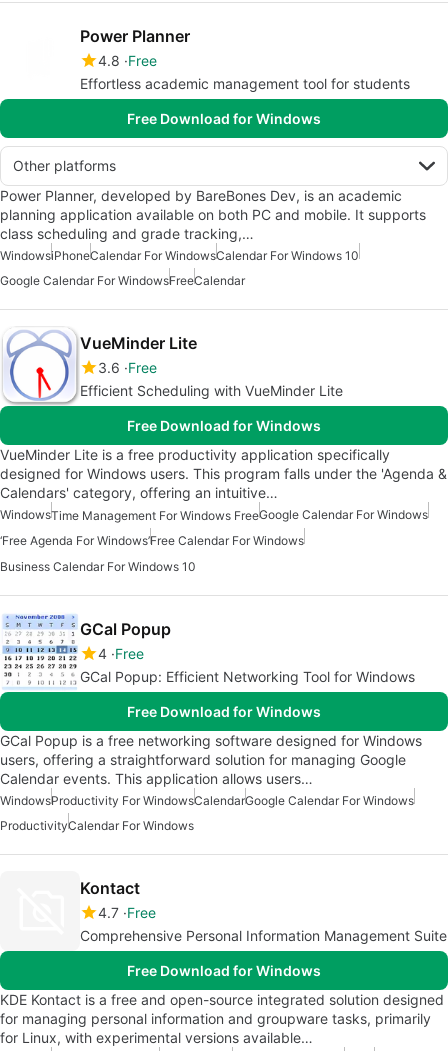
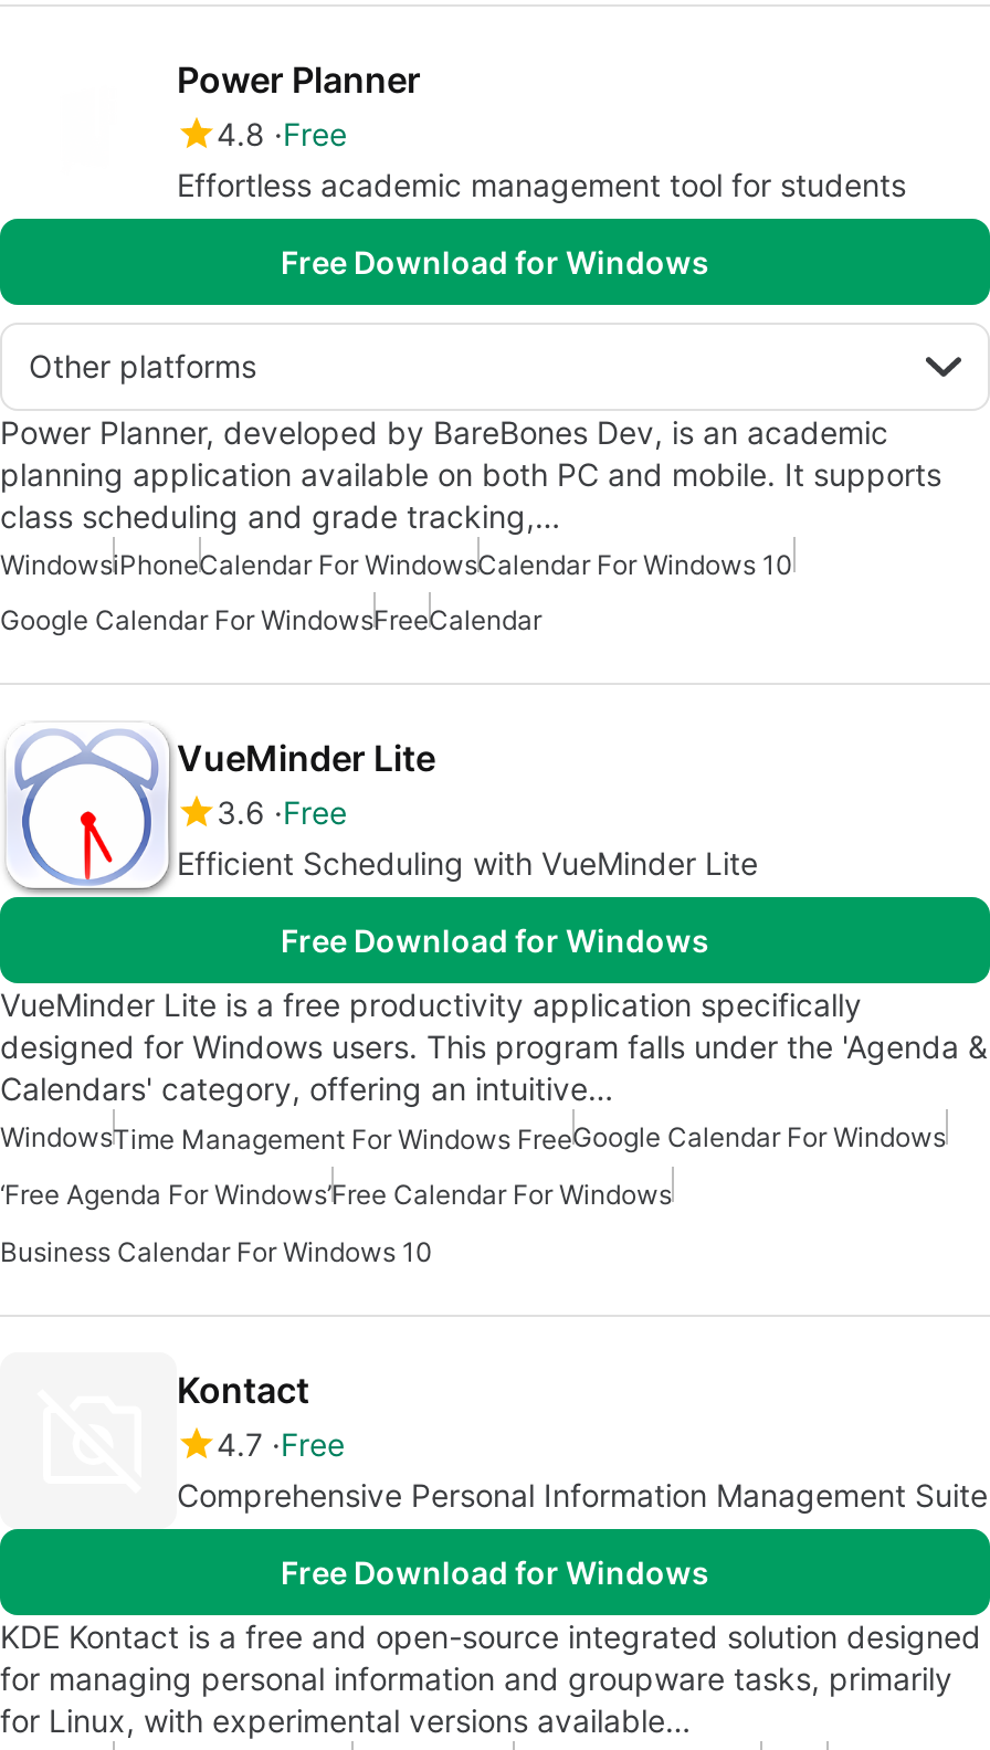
[0,614,422,833] [image] | GCal Popup | 4 Free | GCal Popup: Efficient Networking Tool for Windows | Free Download for Windows | GCal Popup is a free networking software designed for Windows | users, offering a straightforward solution for managing Google | Calendar events. This application allows users… | WindowsProductivity For WindowsCalendarGoogle Calendar For Windows | ProductivityCalendar For Windows -> none

